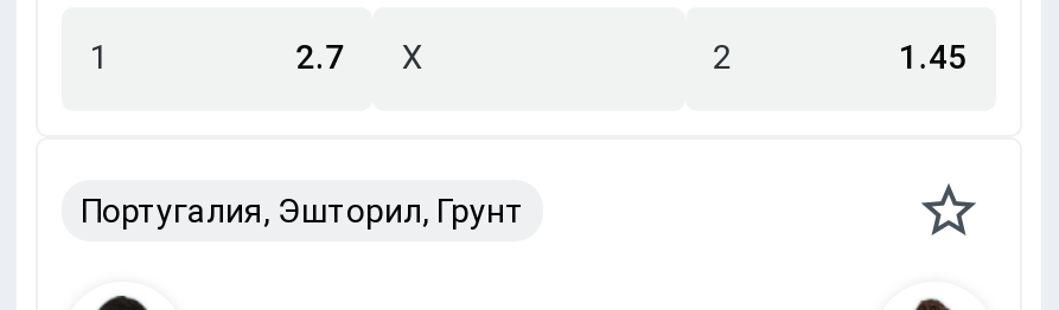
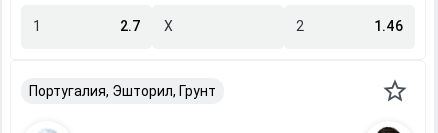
[899,38,968,76] 1.45 -> [374,18,403,34] 1.46

